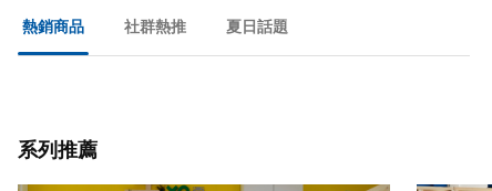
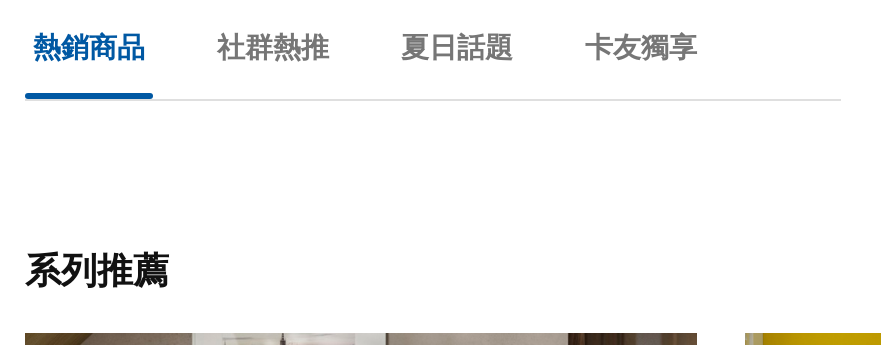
none -> [585,26,697,64] 卡友獨享

